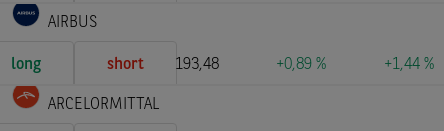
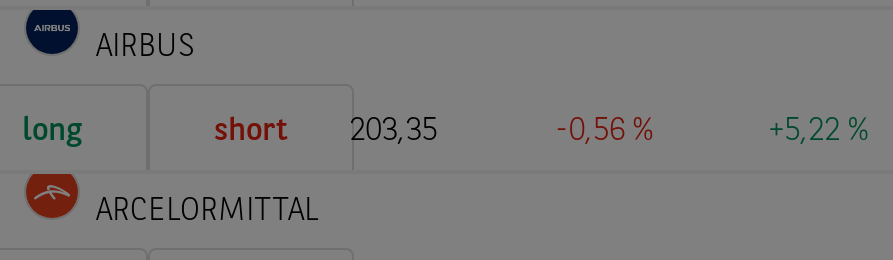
[107,57,219,73] short 193,48 -> [214,116,437,148] short 203,35
[276,57,326,73] +0,89 % -> [555,116,653,148] -0,56 %
[384,57,434,73] +1,44 % -> [768,116,868,148] +5,22 %

